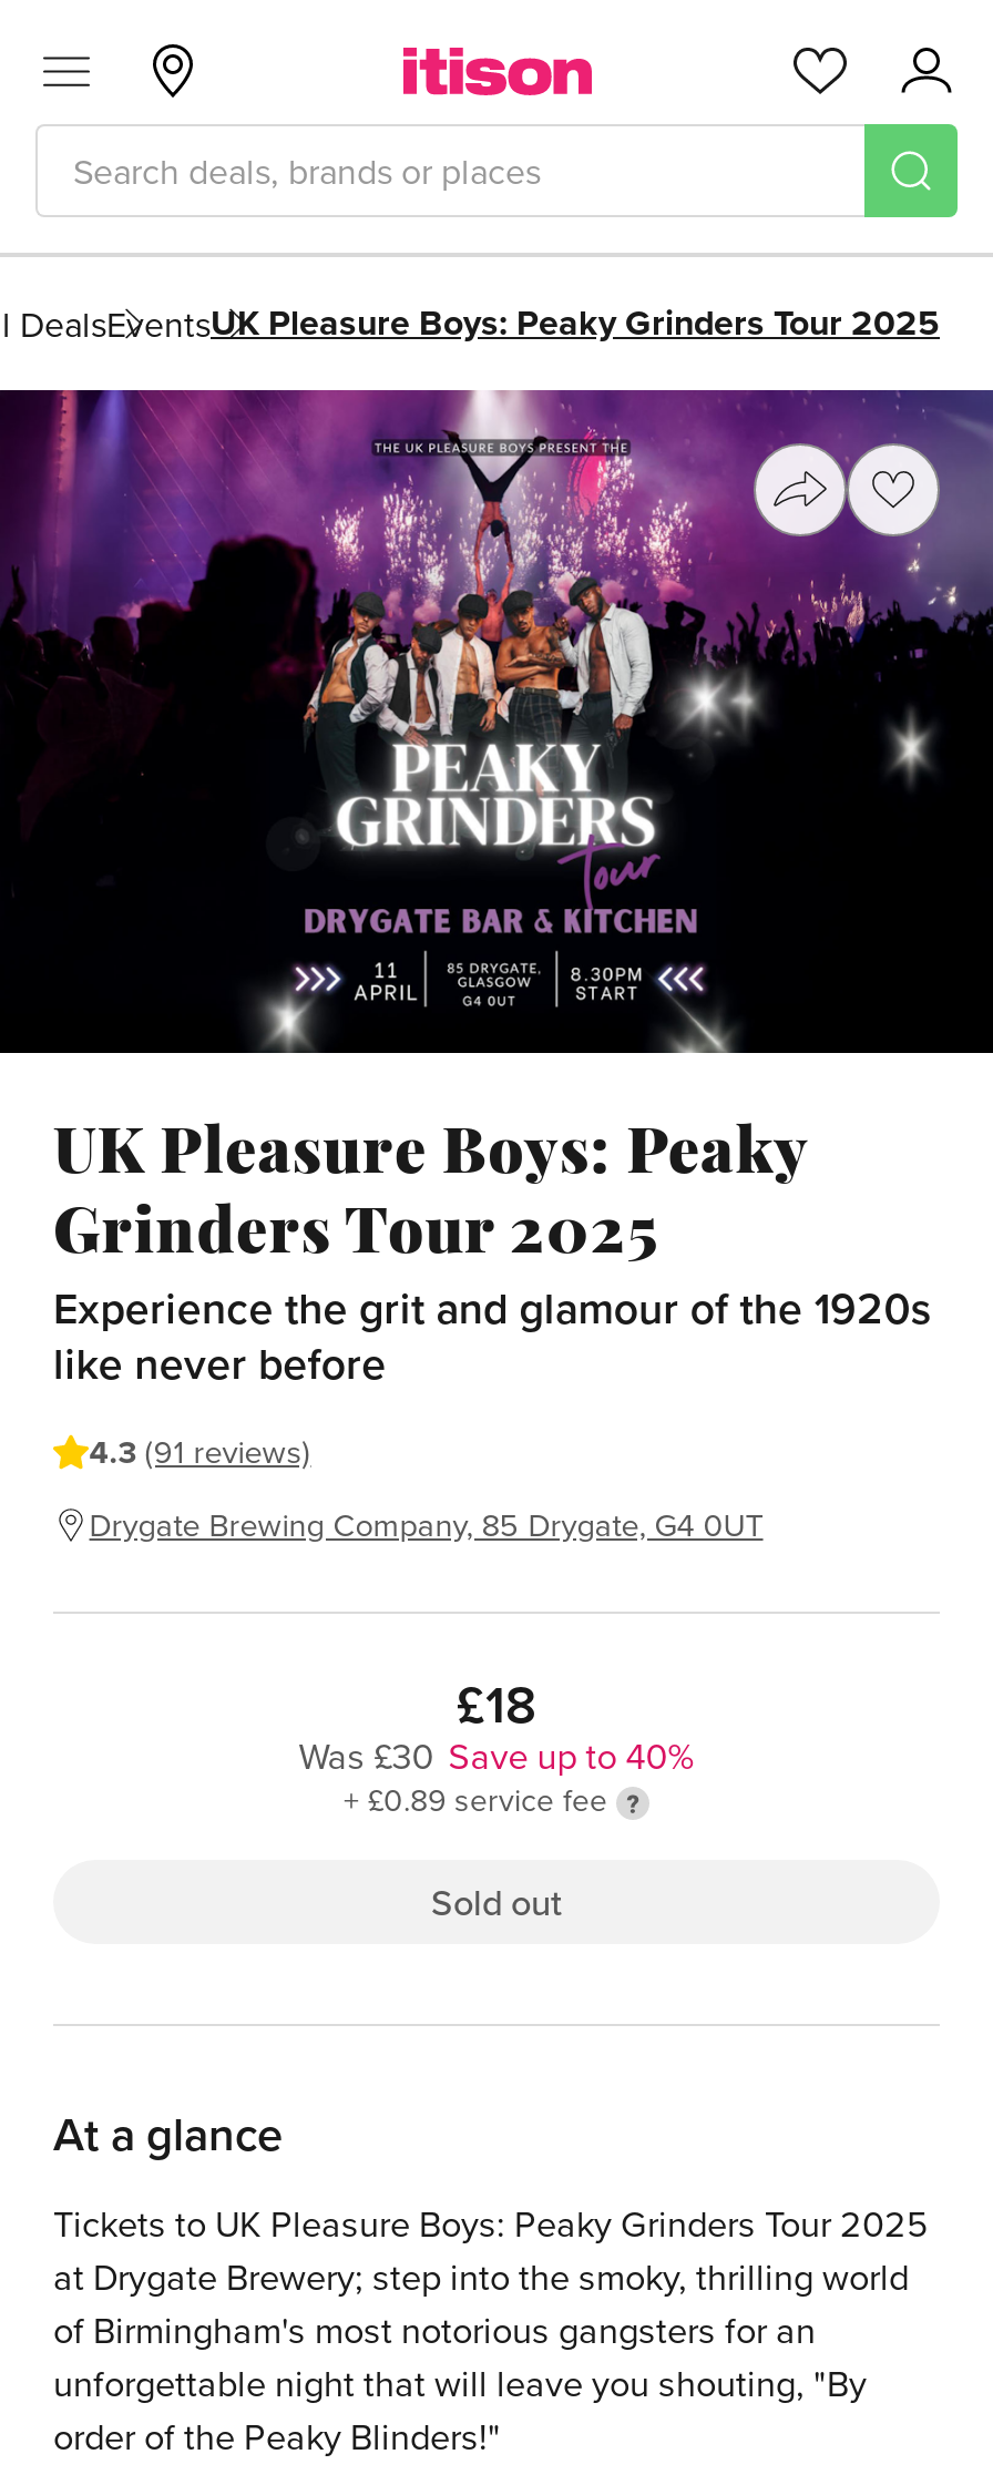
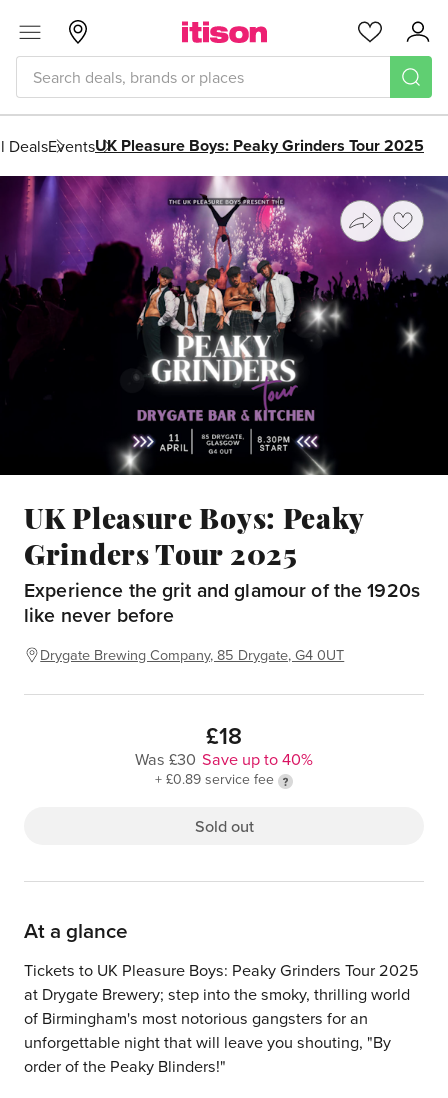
[89,1429,311,1475] 4.3 (91 reviews) -> none

